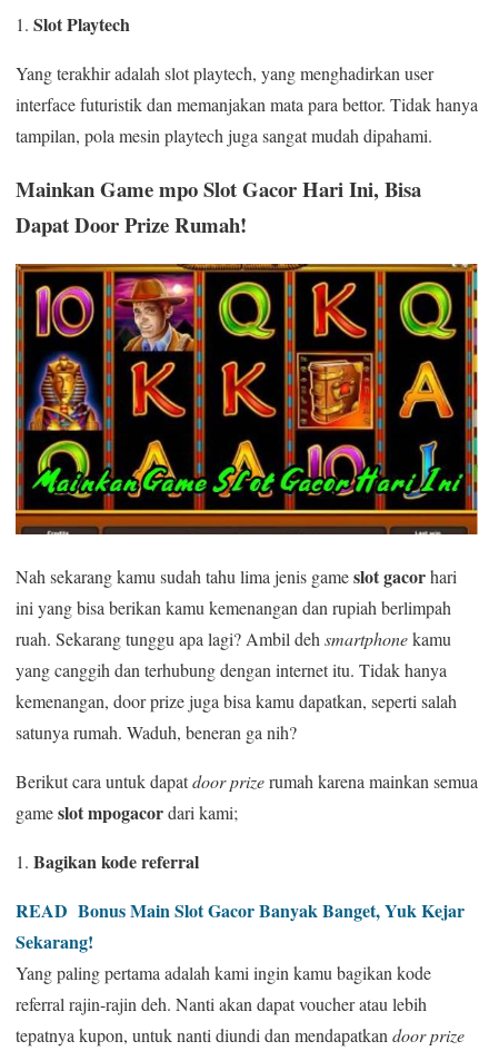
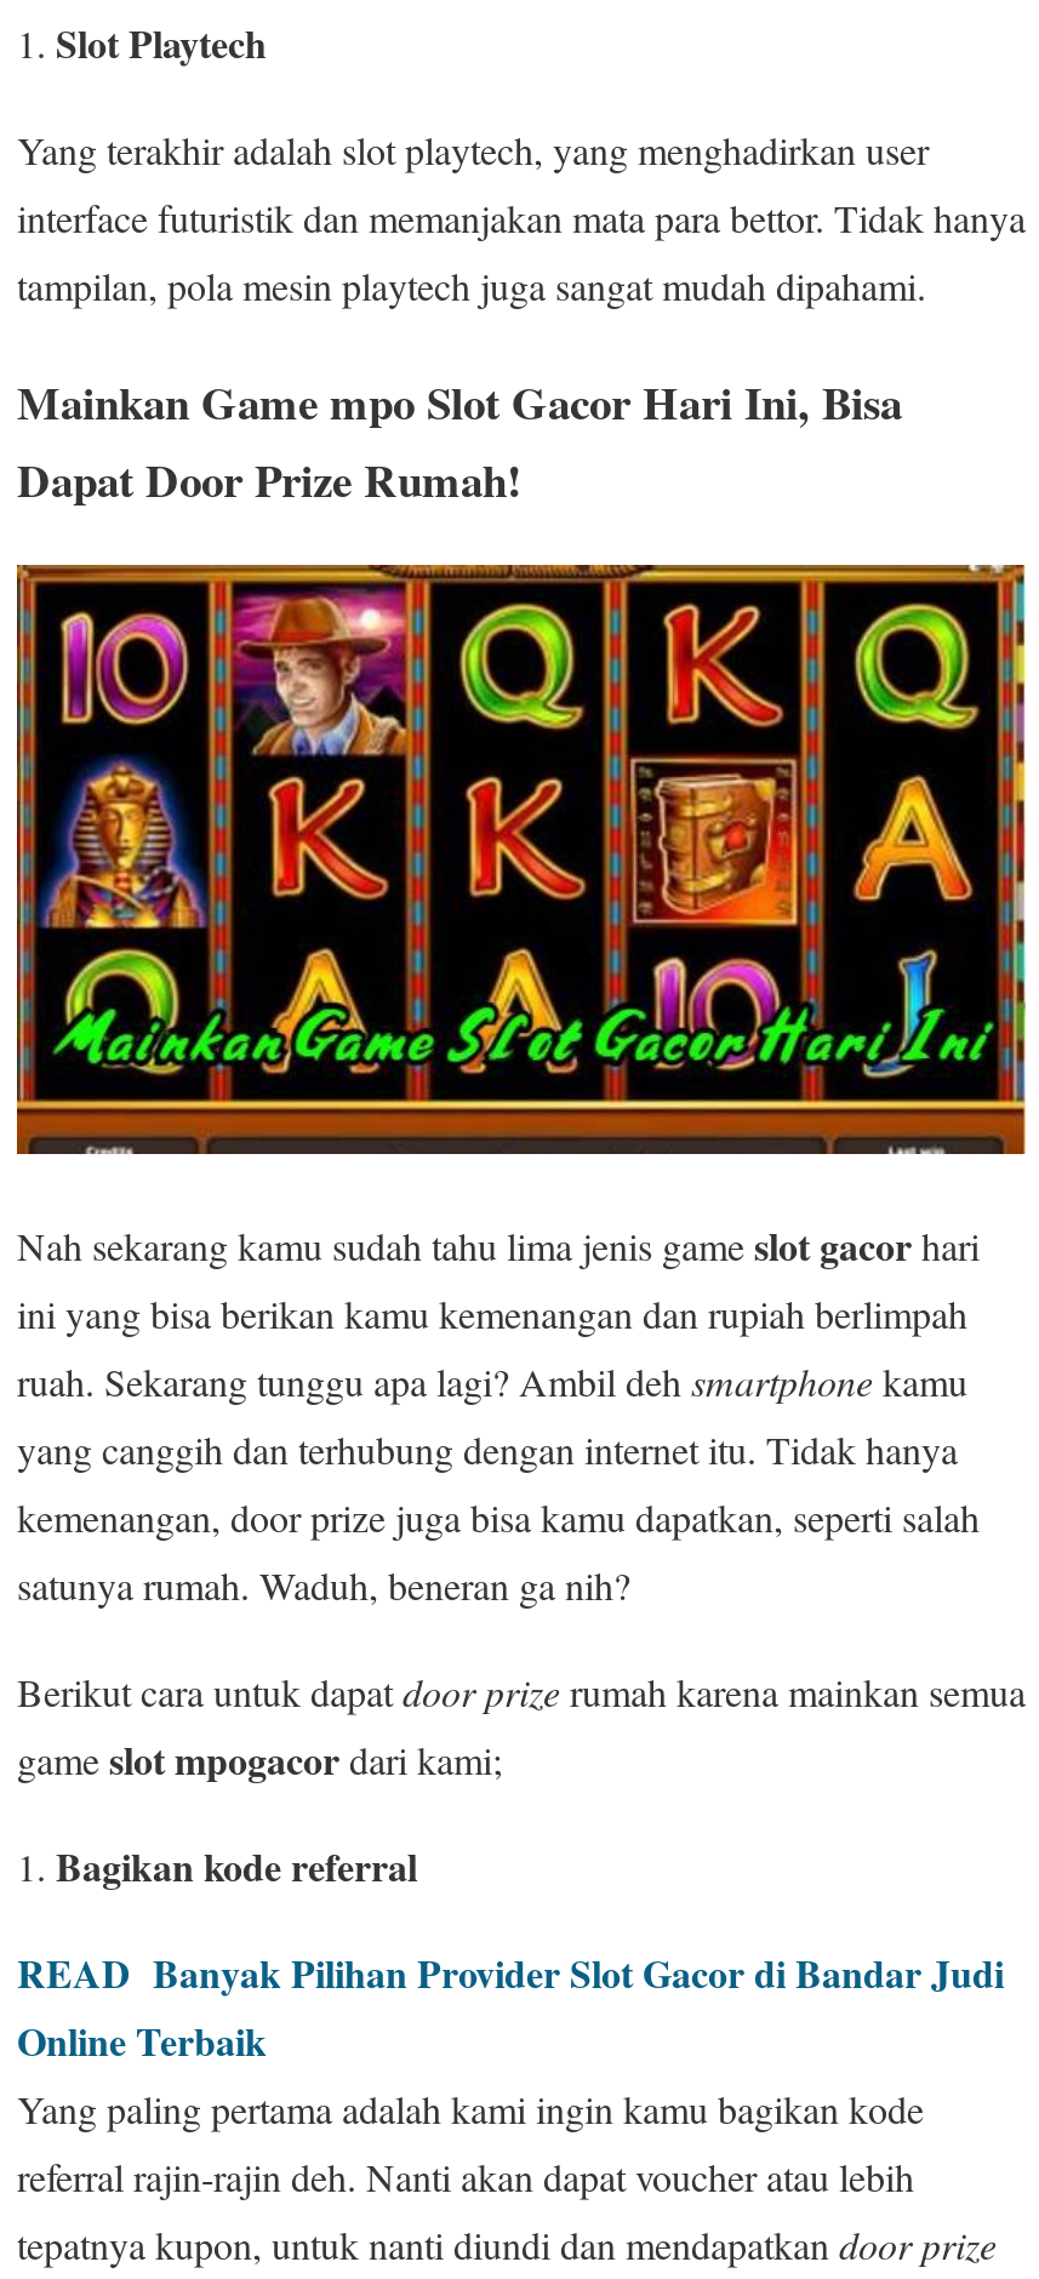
[16,897,465,954] READ Bonus Main Slot Gacor Banyak Banget, Yuk Kejar | Sekarang! -> [17,1944,1004,2068] READ Banyak Pilihan Provider Slot Gacor di Bandar Judi | Online Terbaik

